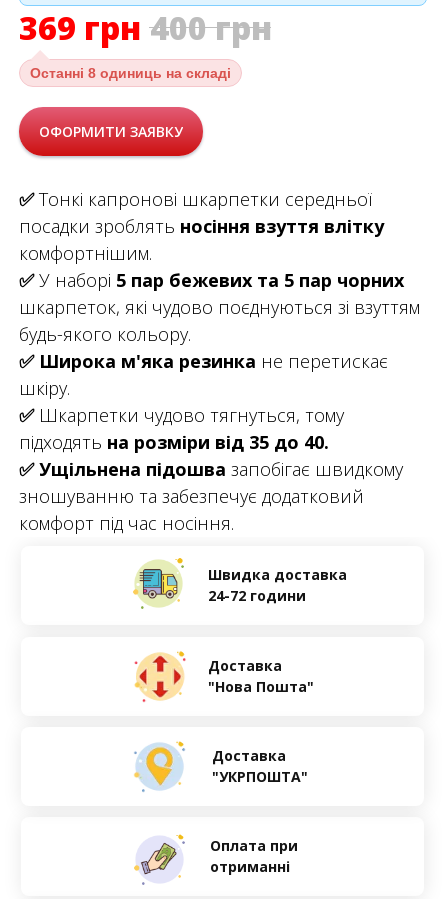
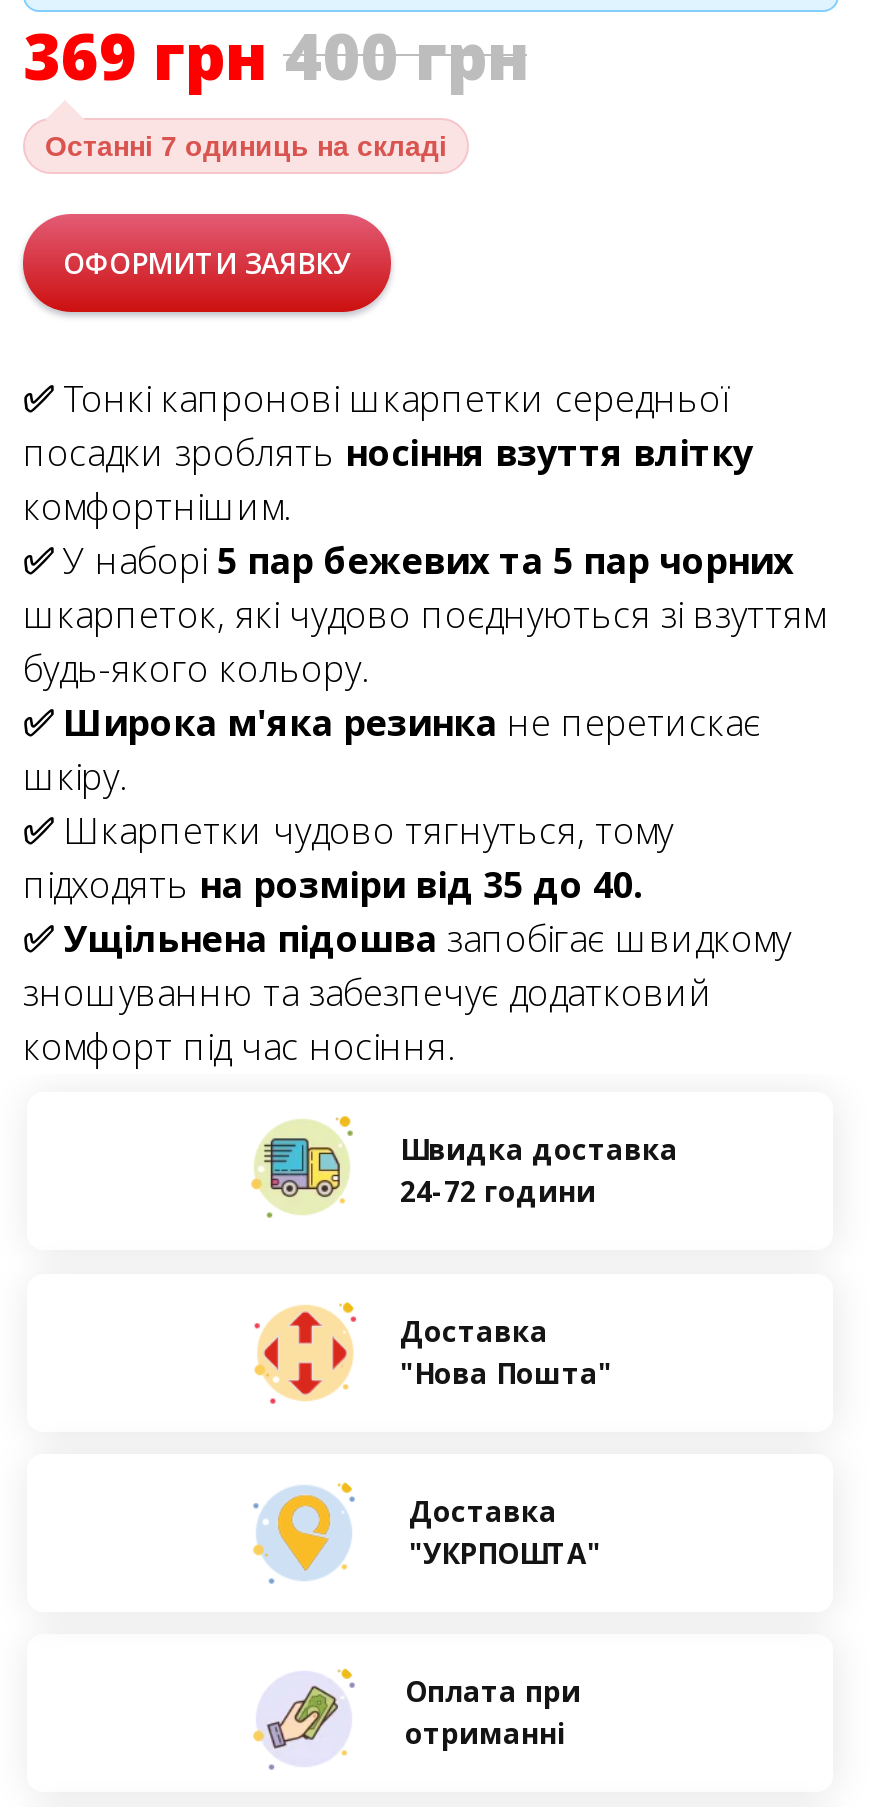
[30,65,231,81] Останні 8 одиниць на складі -> [45,130,447,162] Останні 7 одиниць на складі

